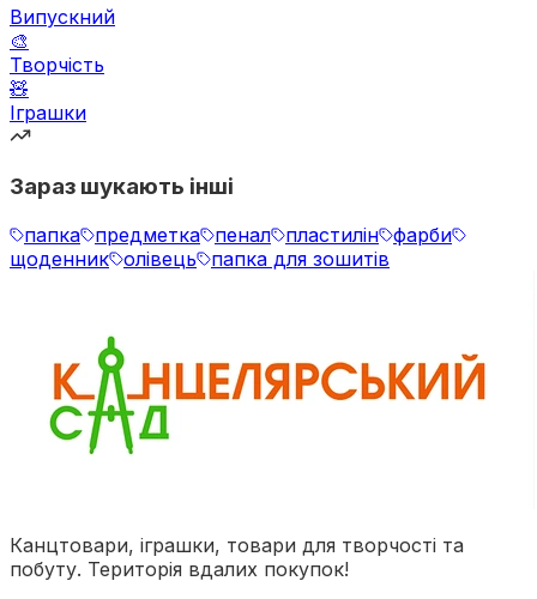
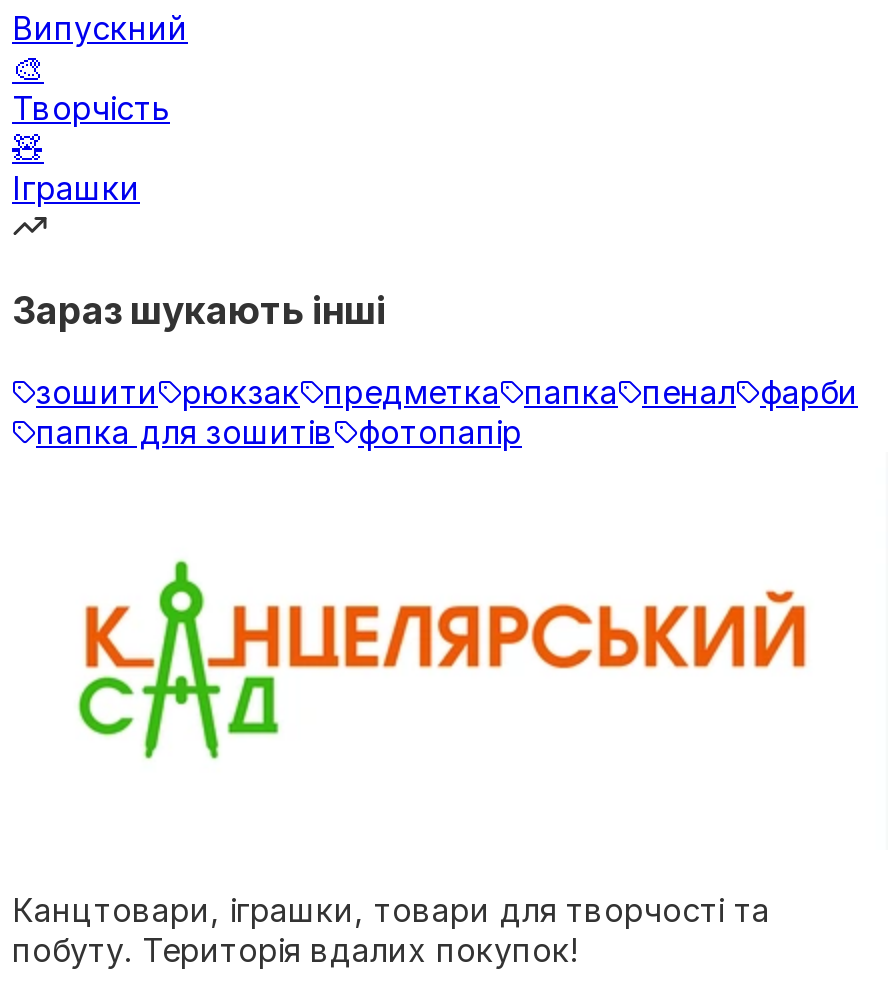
[10,223,452,271] папка предметка пенал пластилін фарби | щоденник олівець папка для зошитів -> [36,372,858,452] зошити рюкзак предметка папка пенал фарби | папка для зошитів фотопапір

